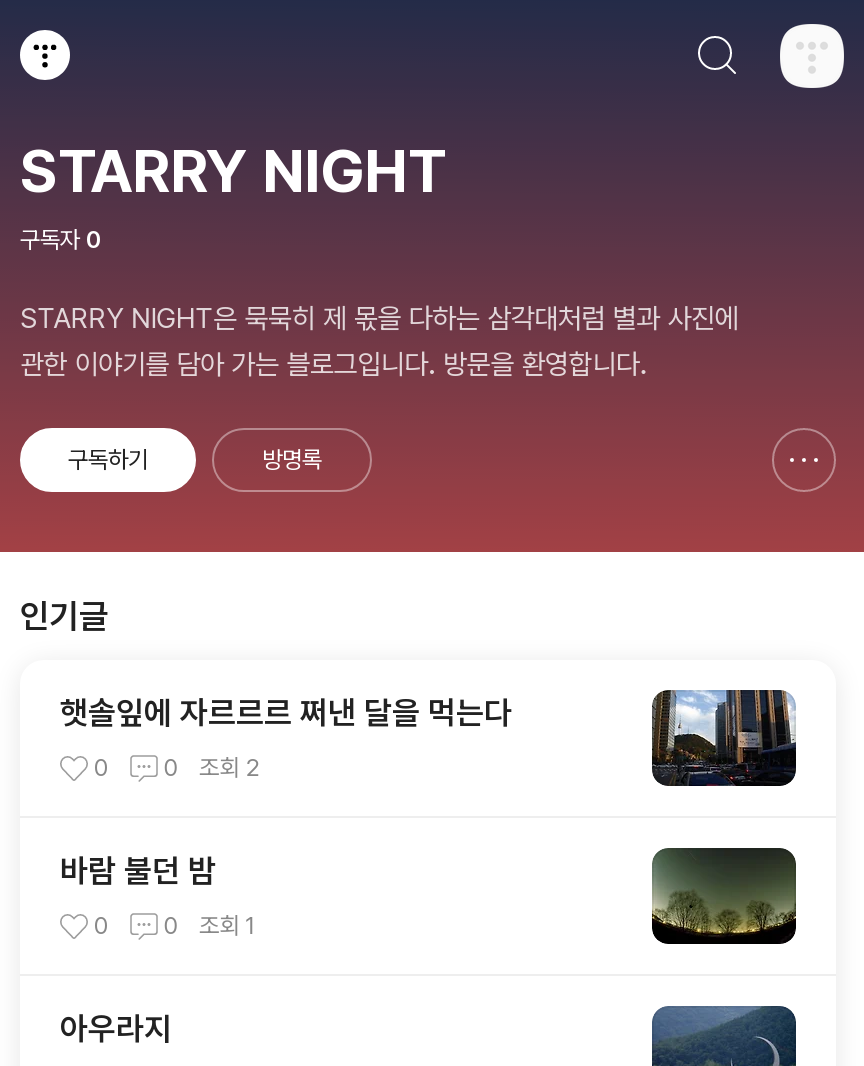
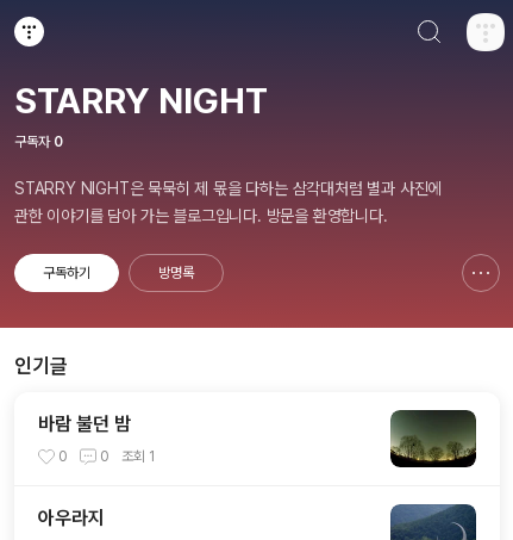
[60,694,512,782] 햇솔잎에 자르르르 쩌낸 달을 먹는다 | 0 | 0 | 조회 2 -> none
[652,688,796,786] [image] -> none

